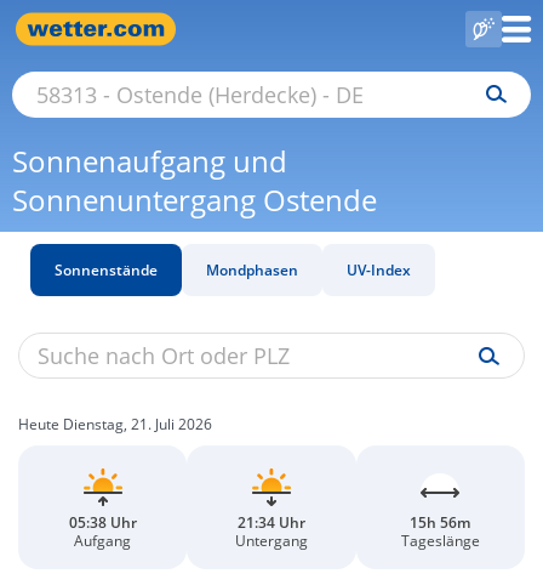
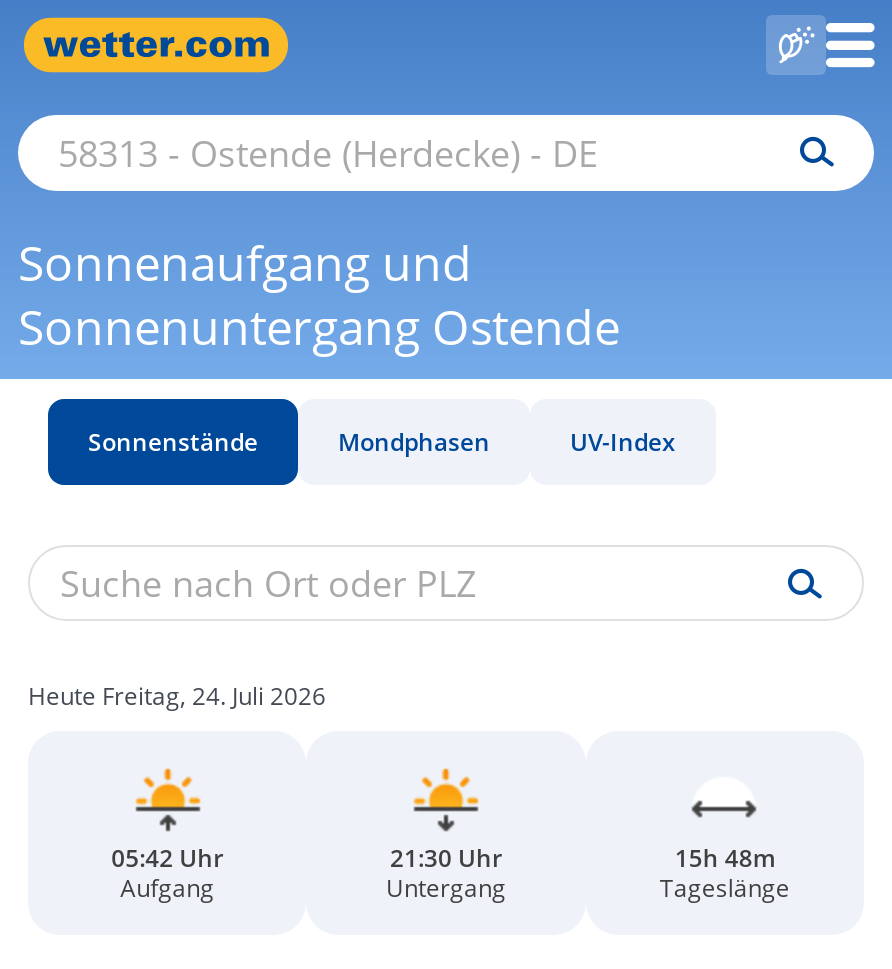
[18,414,212,435] Heute Dienstag, 21. Juli 2026 -> [28,679,326,713] Heute Freitag, 24. Juli 2026
[69,512,137,533] 05:38 Uhr -> [111,841,223,875] 05:42 Uhr
[238,512,305,533] 21:34 Uhr -> [390,841,502,875] 21:30 Uhr
[410,512,471,533] 15h 56m -> [675,841,775,875] 15h 48m

